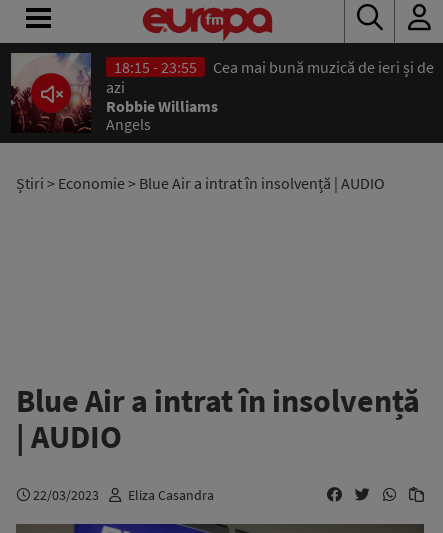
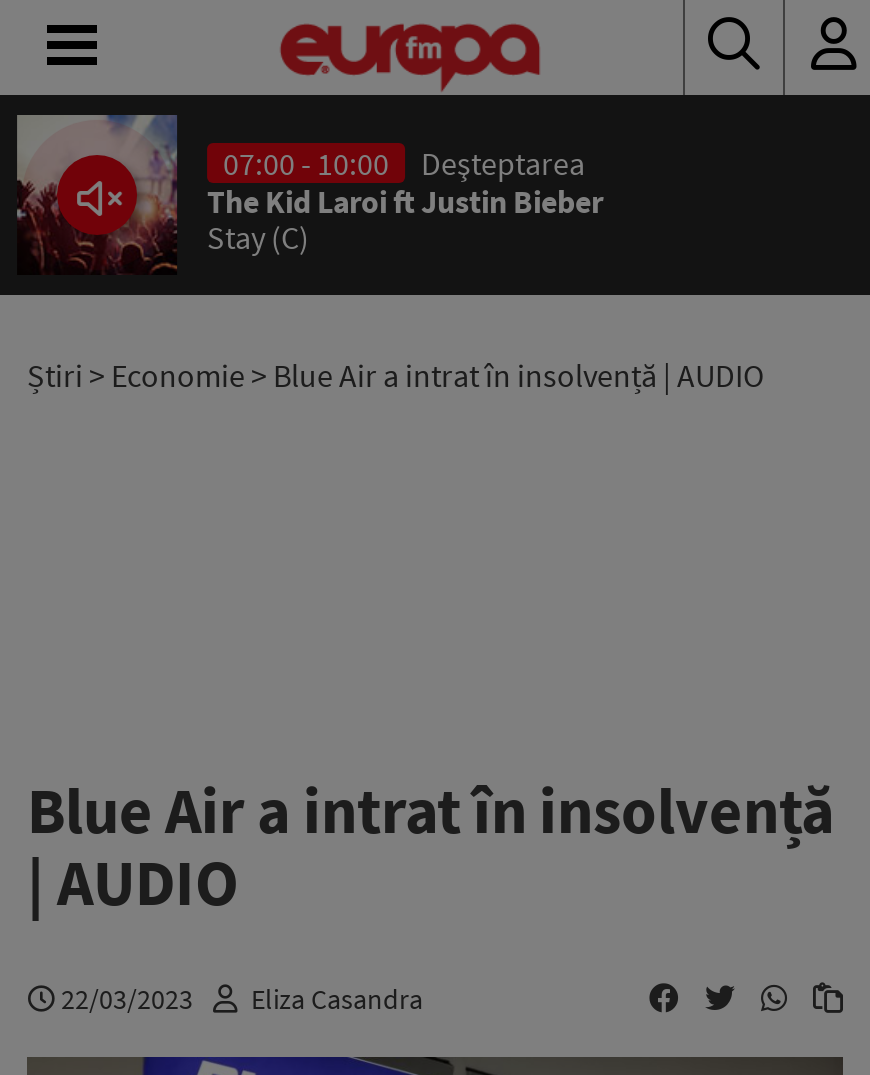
[106,56,434,133] 18:15 - 23:55 | Cea mai bună muzică de ieri și de | azi | Robbie Williams | Angels -> [207,142,603,256] 07:00 - 10:00 | Deşteptarea | The Kid Laroi ft Justin Bieber | Stay (C)

